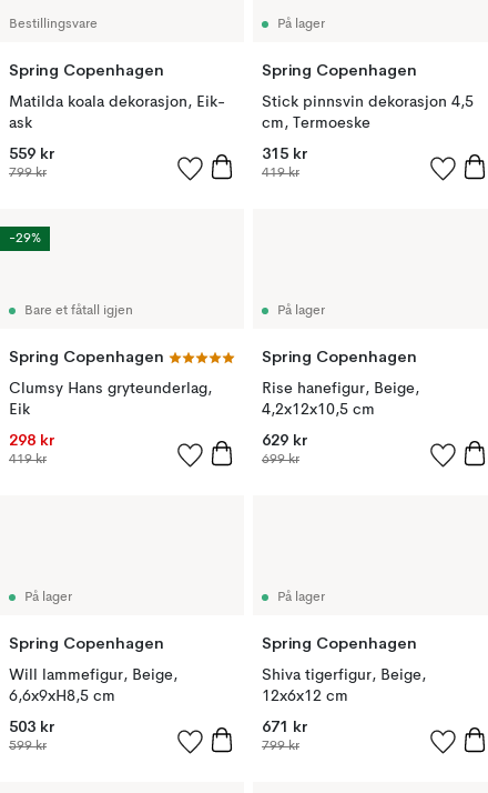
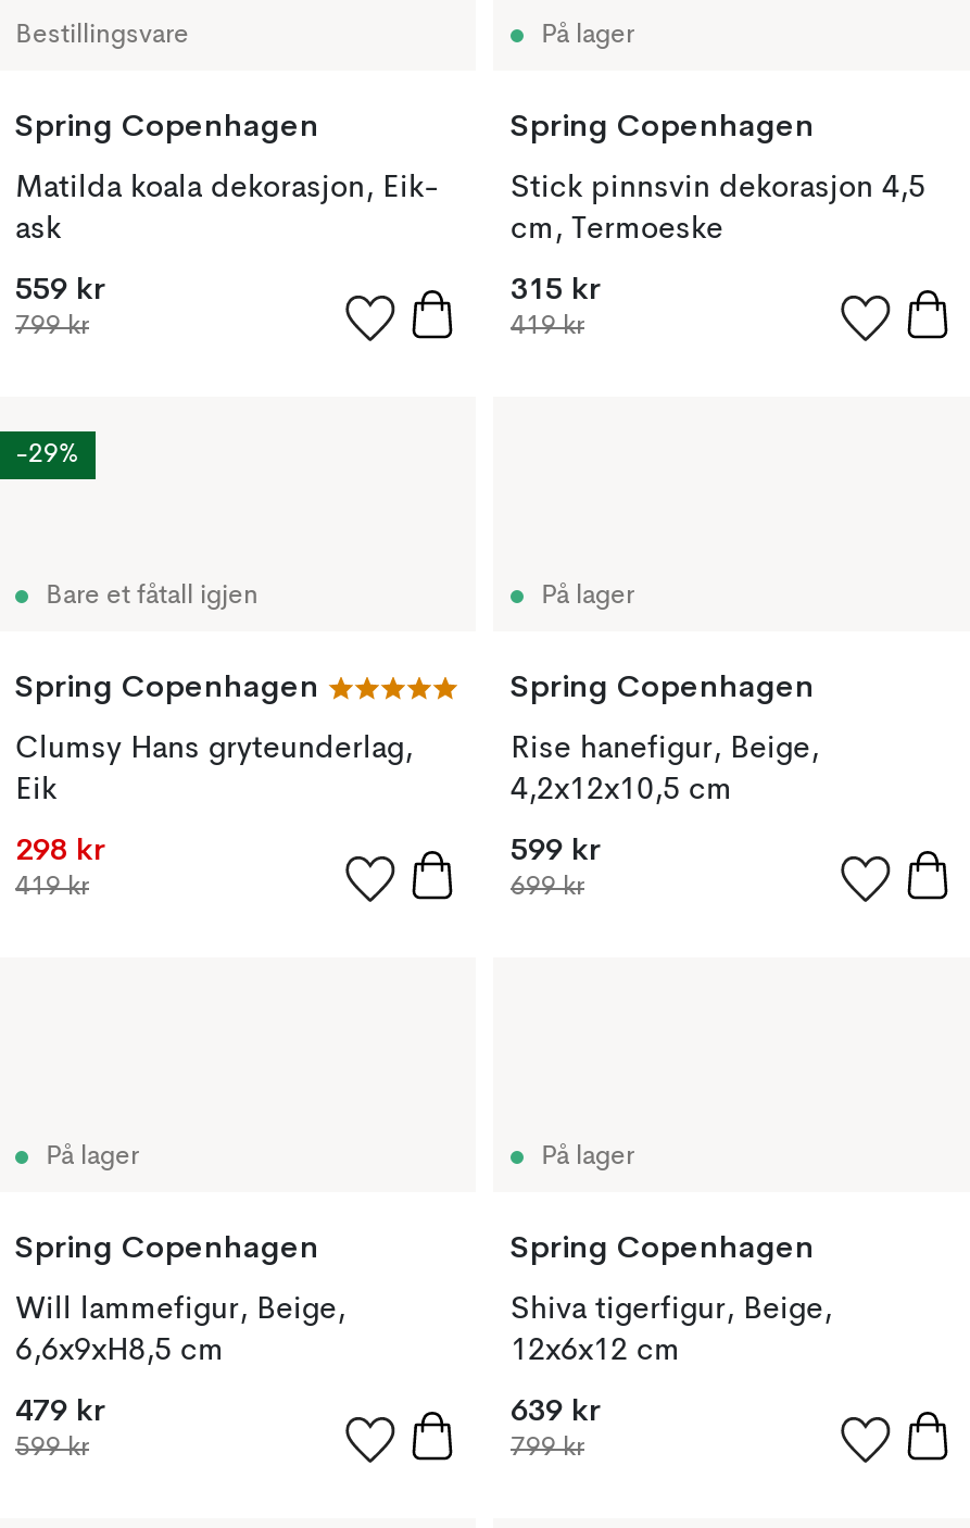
[262,430,308,450] 629 kr -> [511,829,602,868] 599 kr
[9,716,55,736] 503 kr -> [15,1390,106,1429] 479 kr
[262,716,308,736] 671 kr -> [511,1390,602,1429] 639 kr

